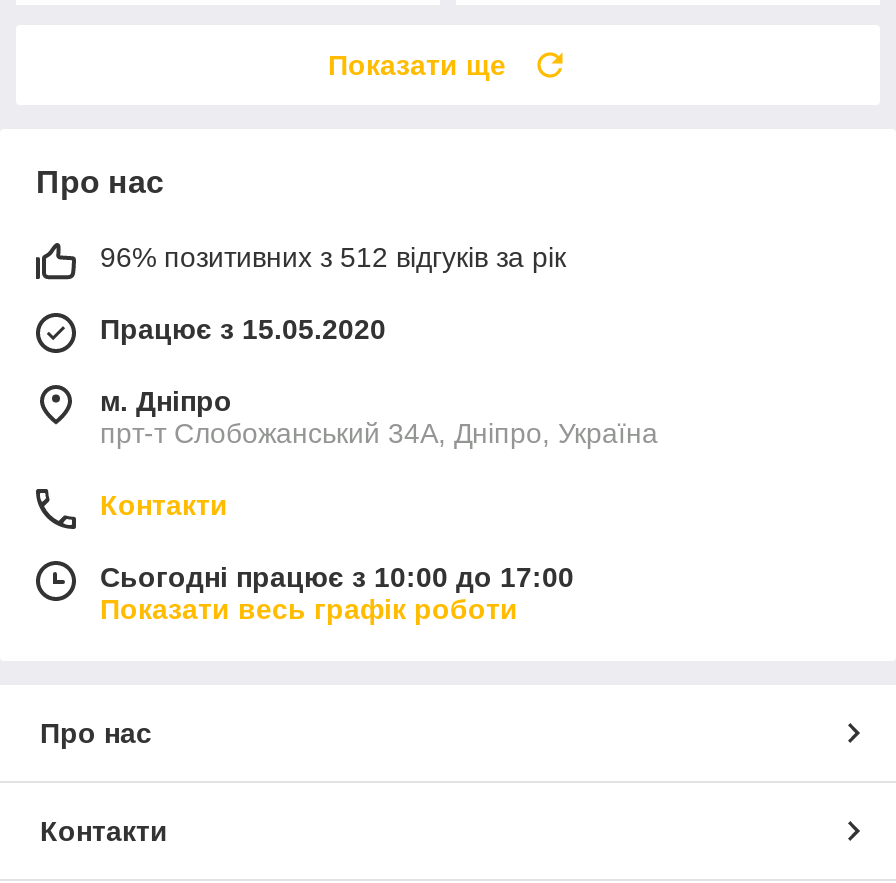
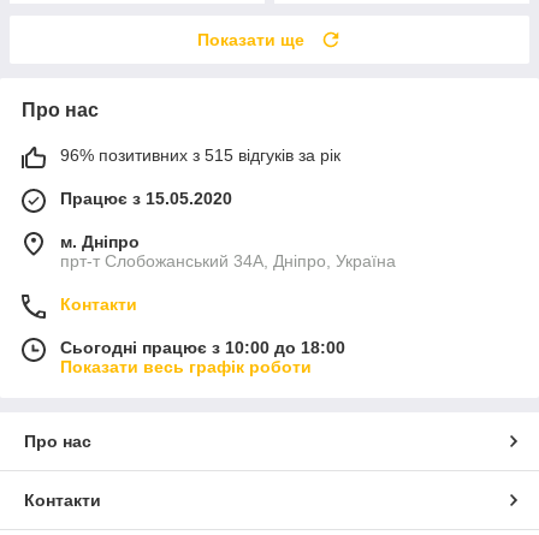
[100,241,566,273] 96% позитивних з 512 відгуків за рік -> [60,145,340,164] 96% позитивних з 515 відгуків за рік
[100,561,574,593] Сьогодні працює з 10:00 до 17:00 -> [60,338,345,357] Сьогодні працює з 10:00 до 18:00

